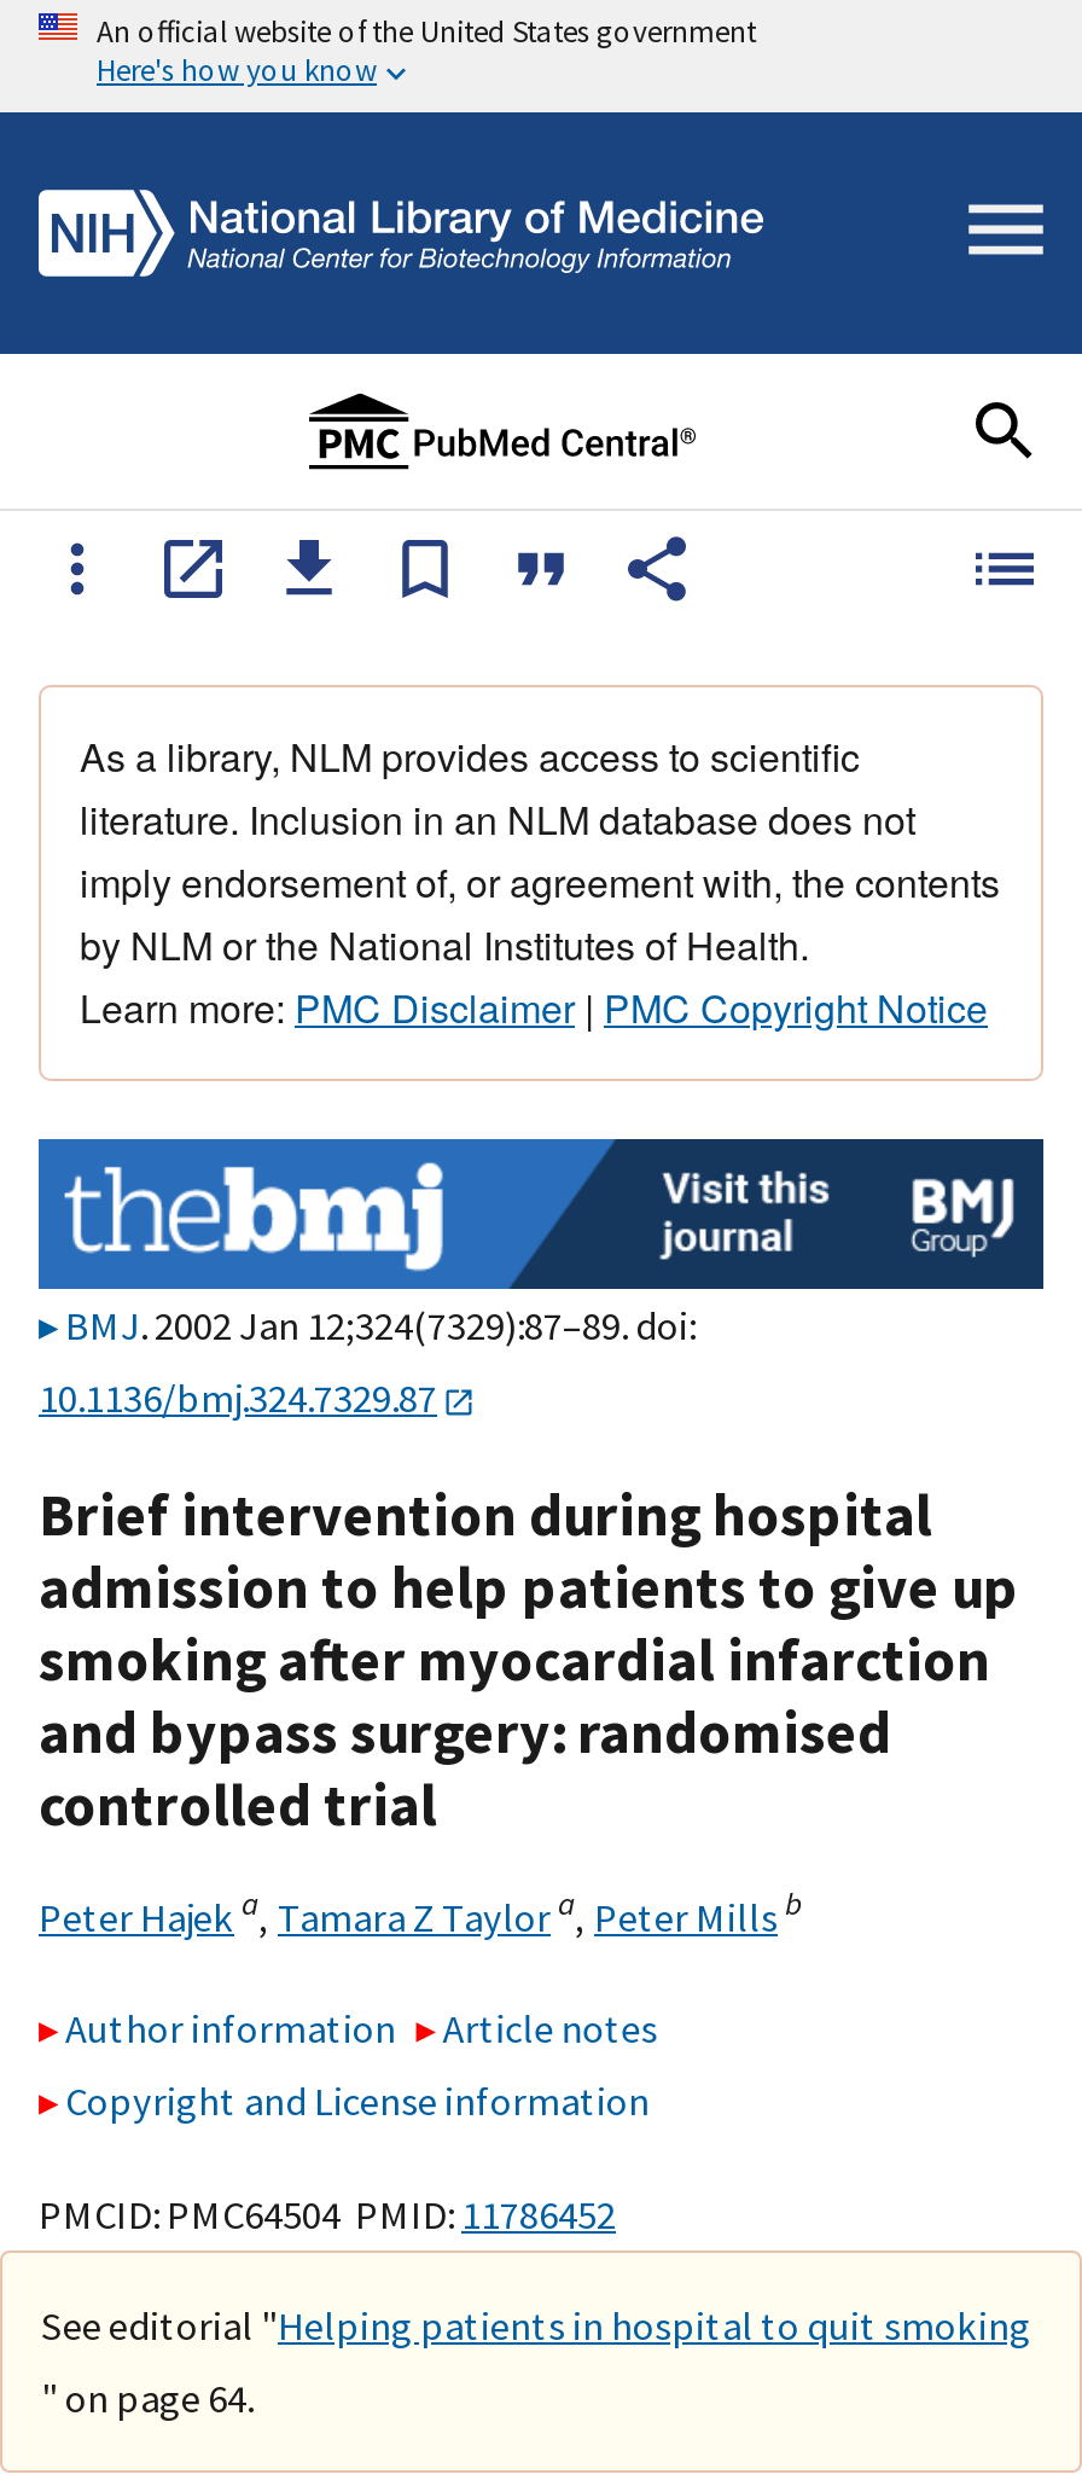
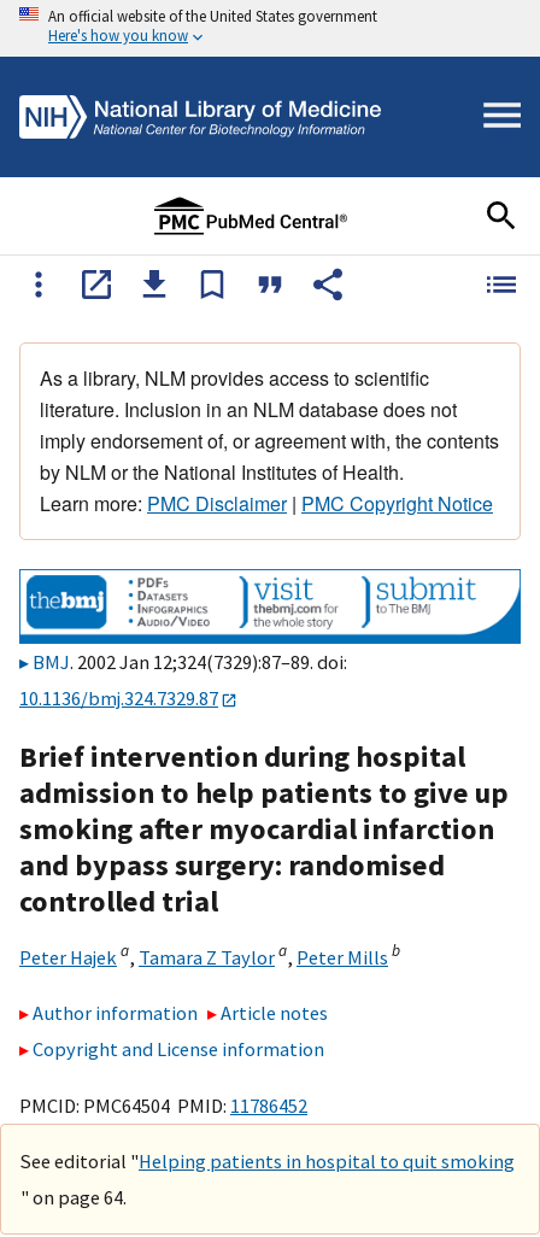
[39,1137,1046,1289] [image] -> [19,568,522,644] [image]

